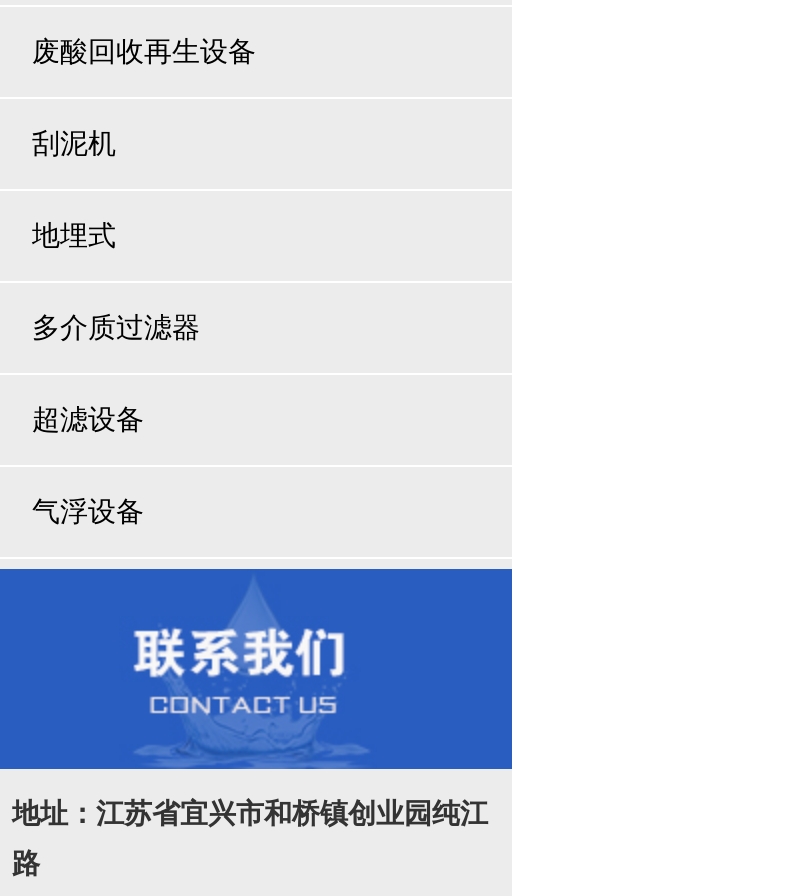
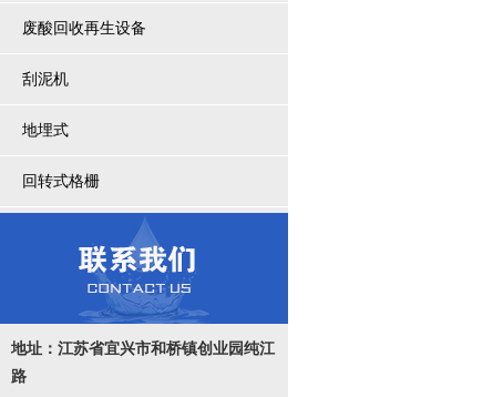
[32,311,200,527] 多介质过滤器 | 超滤设备 | 气浮设备 -> [22,172,100,190] 回转式格栅

